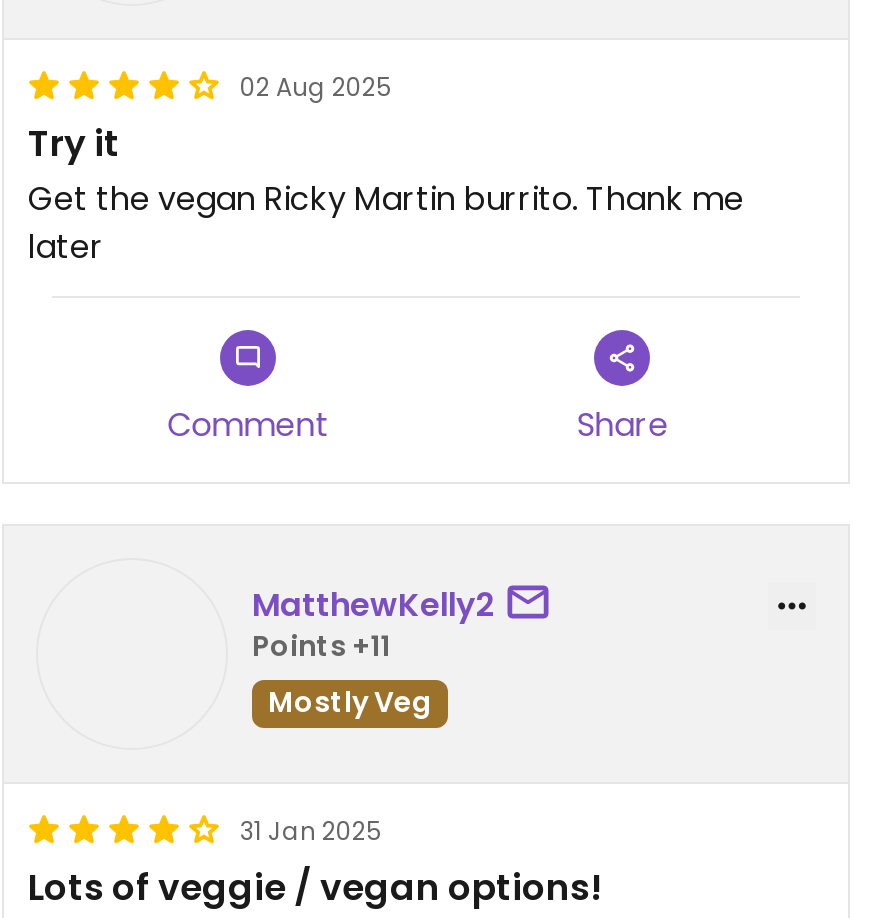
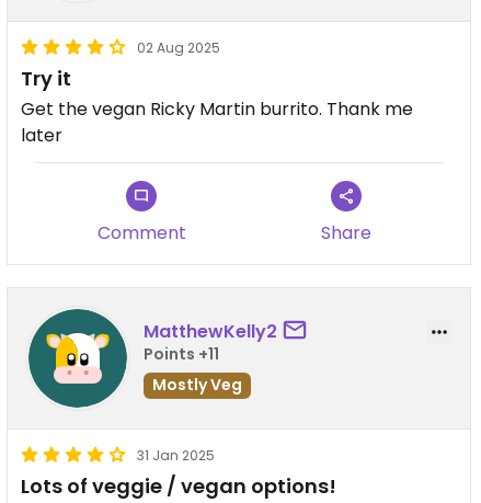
none -> [27,308,128,409] [image]

